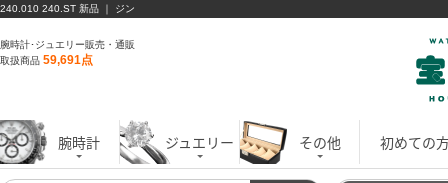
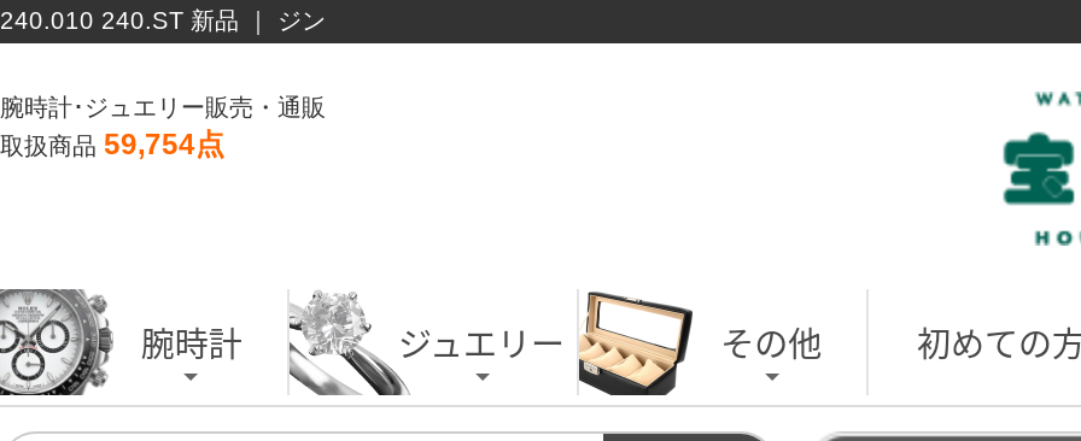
[0,53,93,67] 取扱商品59,691点 -> [0,128,224,161] 取扱商品59,754点

